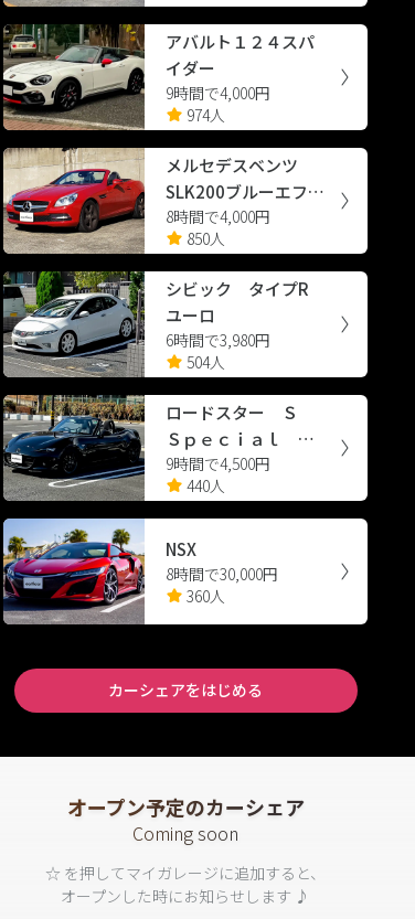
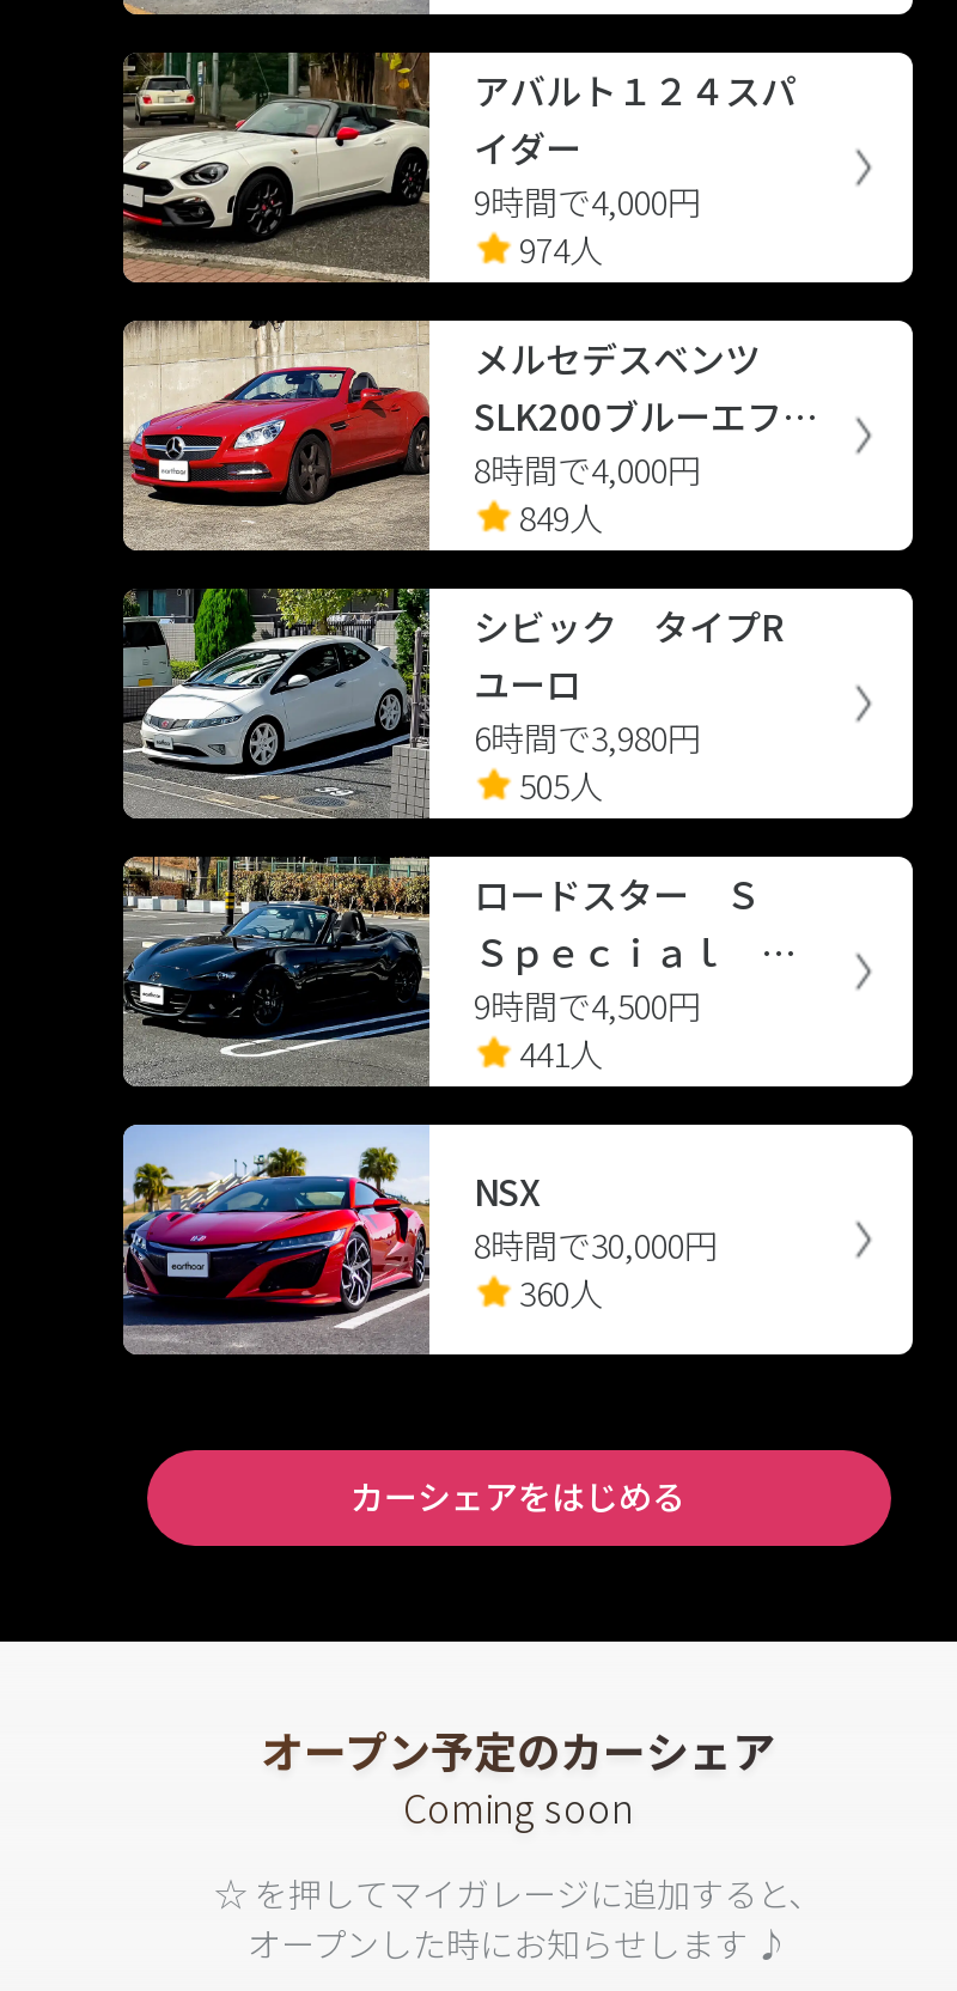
[183,227,225,249] 850人 -> [512,493,603,541] 849人
[183,351,225,373] 504人 -> [512,761,603,809] 505人
[183,474,225,496] 440人 -> [512,1029,603,1077] 441人

